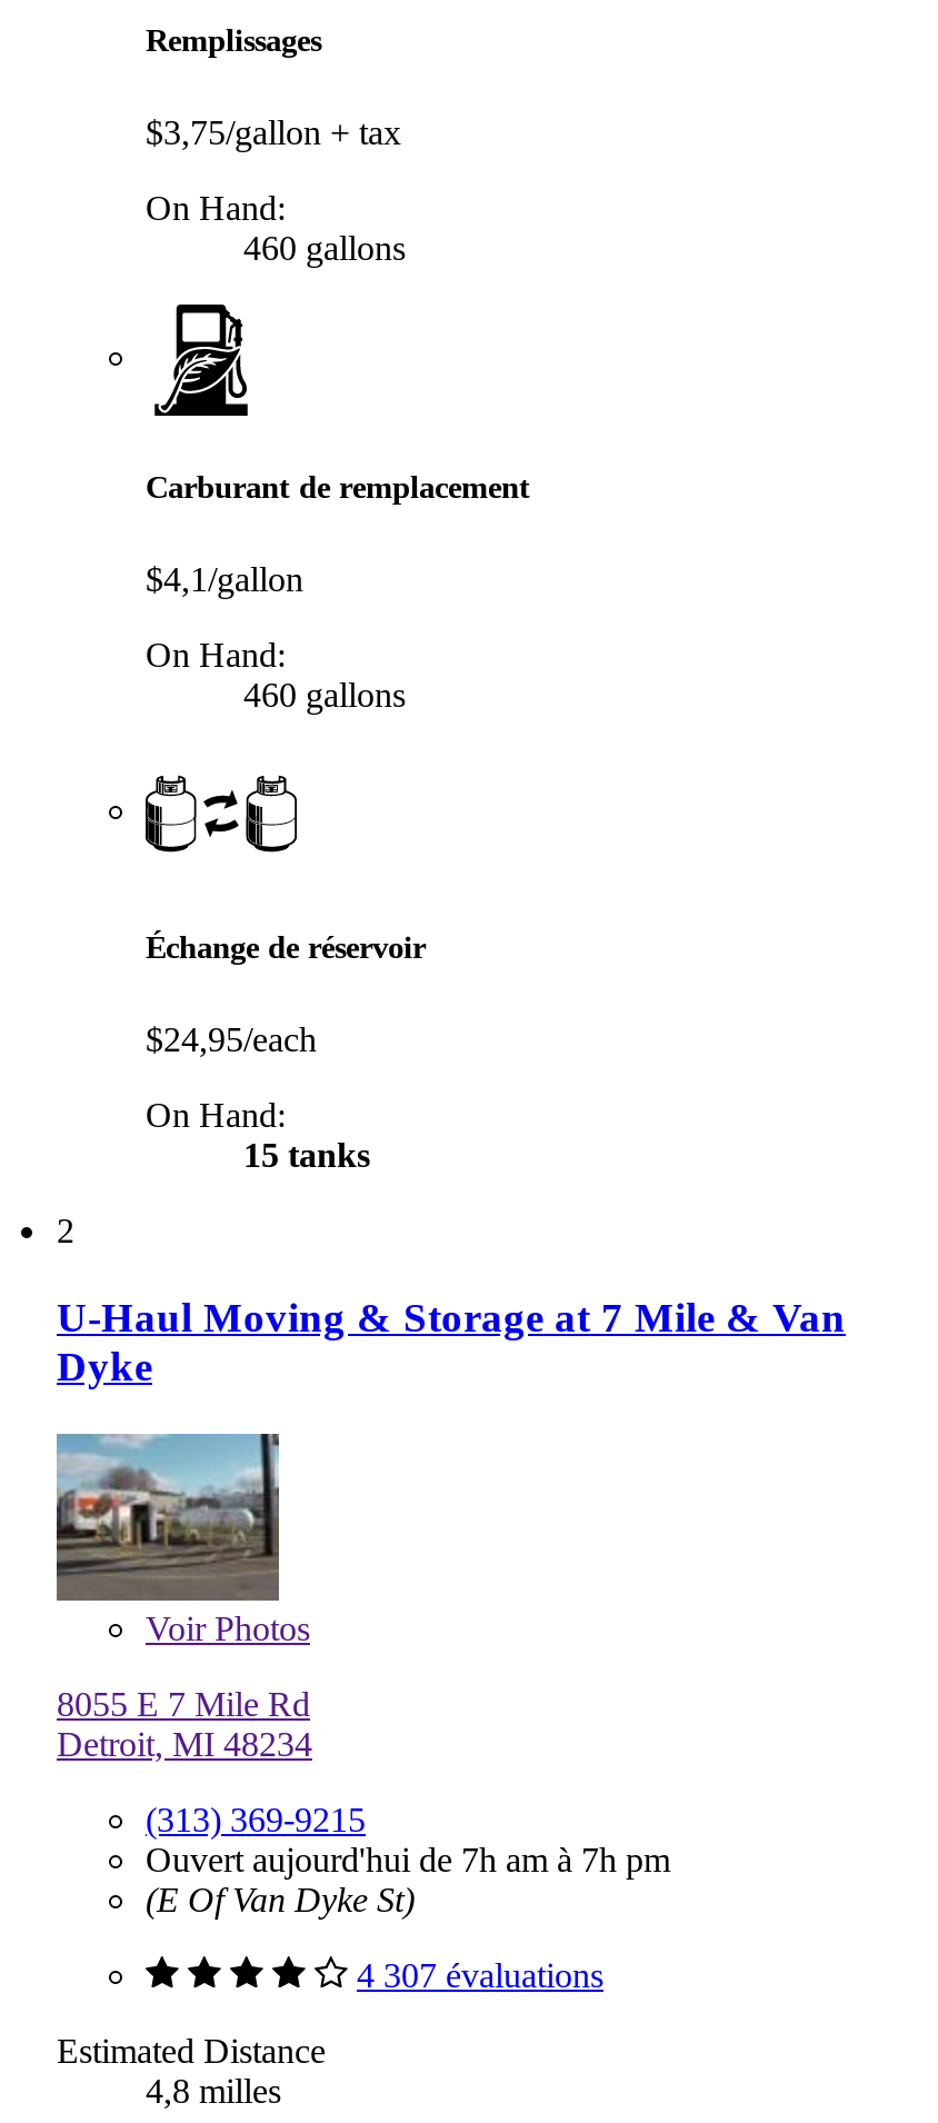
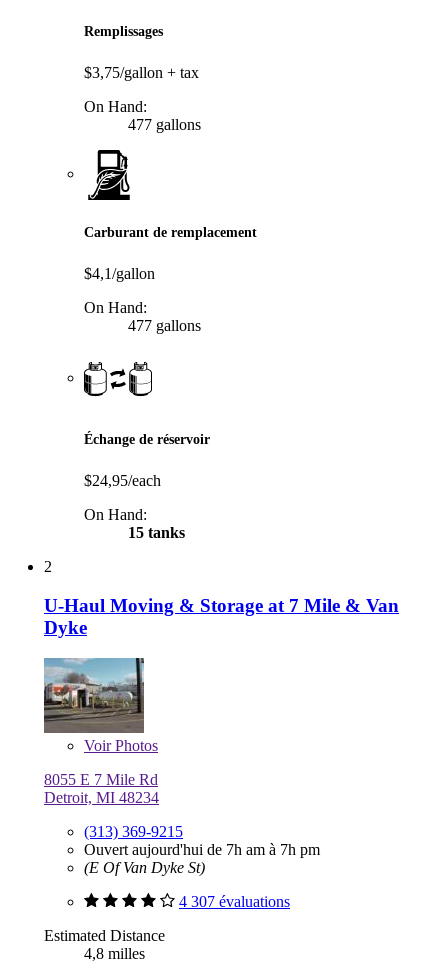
[234,229,406,267] 460 gallons -> [124,116,201,133] 477 gallons
[234,676,406,714] 460 gallons -> [124,317,201,334] 477 gallons

